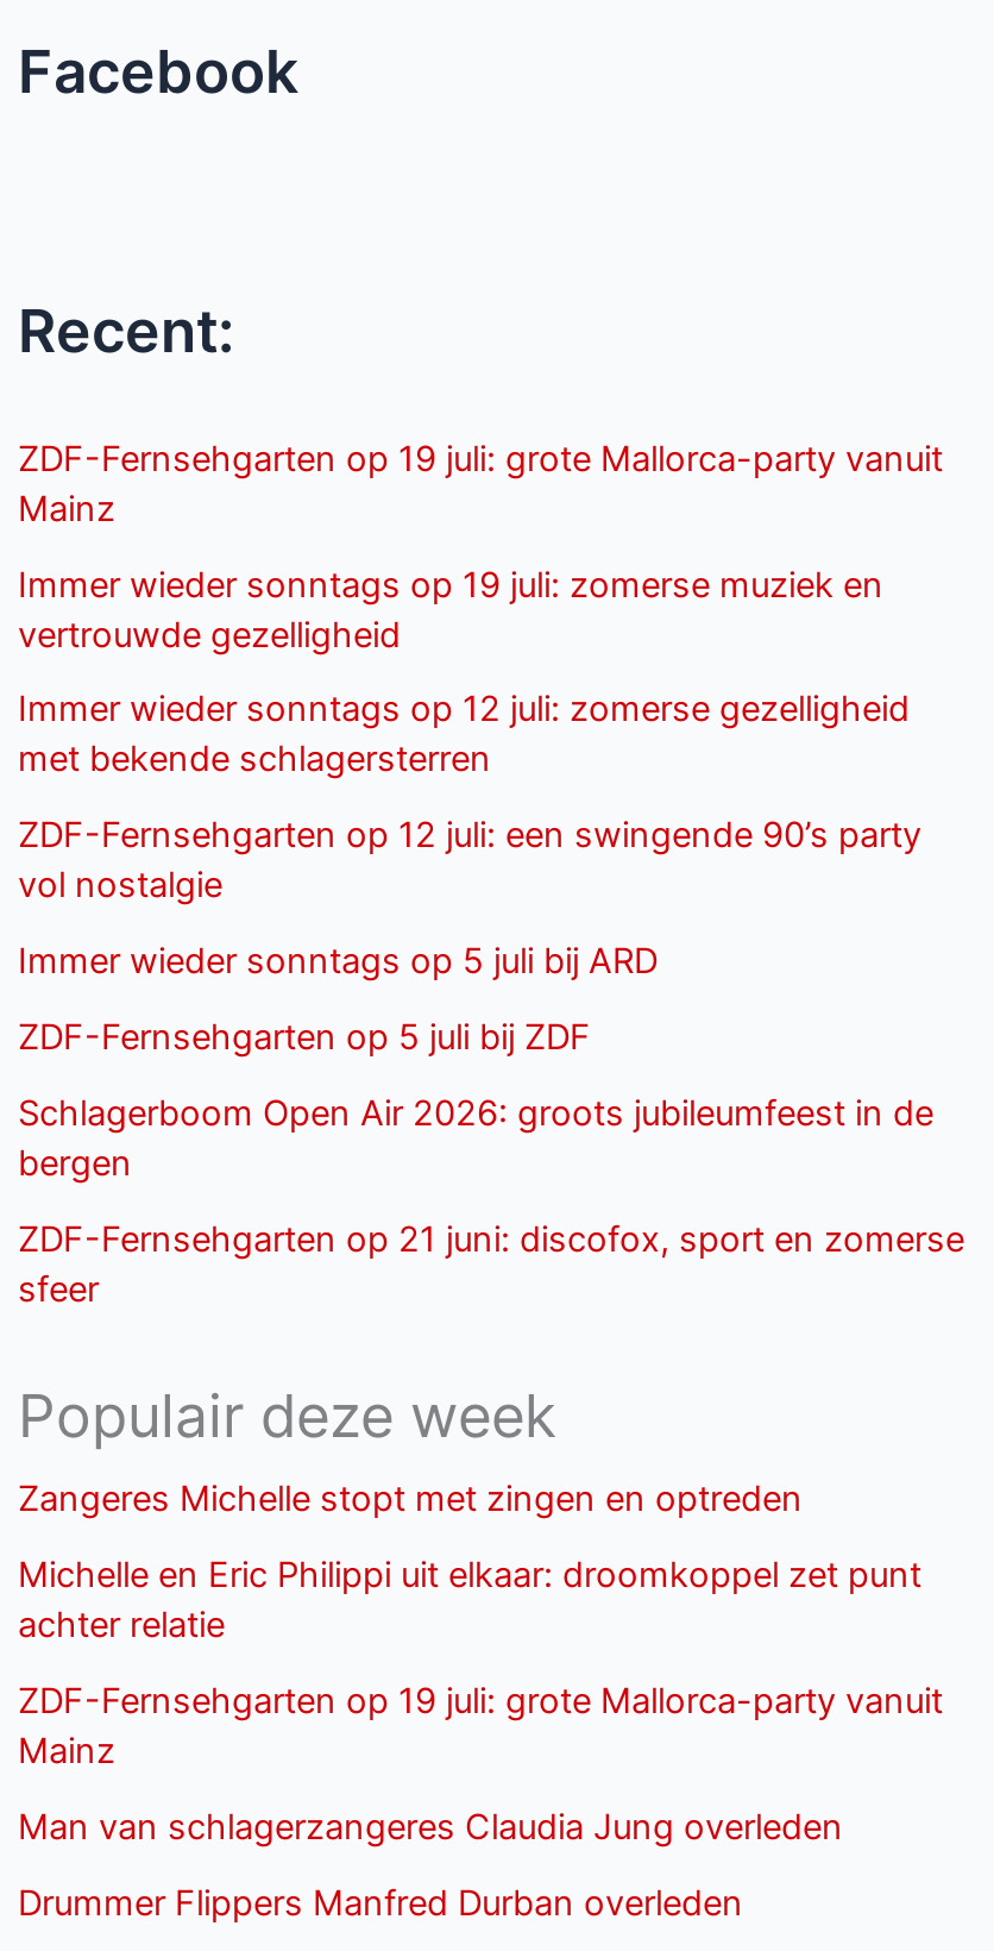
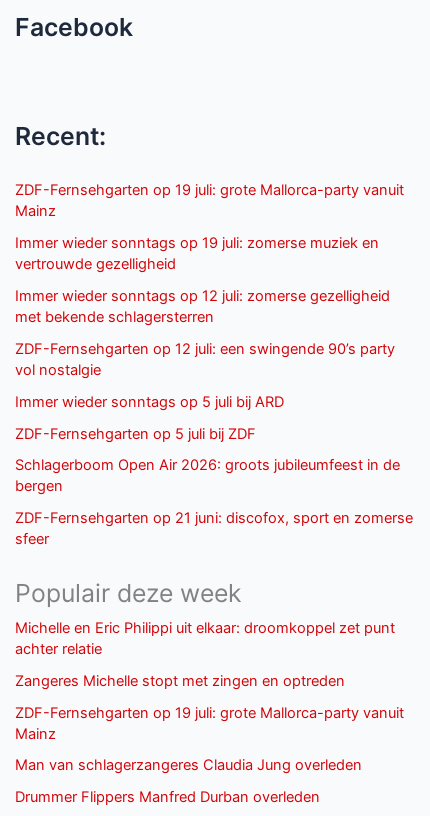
moved [18,1479,803,1522] -> [15,672,345,690]: Zangeres Michelle stopt met zingen en optreden
moved [18,1555,921,1648] -> [15,619,395,658]: Michelle en Eric Philippi uit elkaar: droomkoppel zet punt | achter relatie

